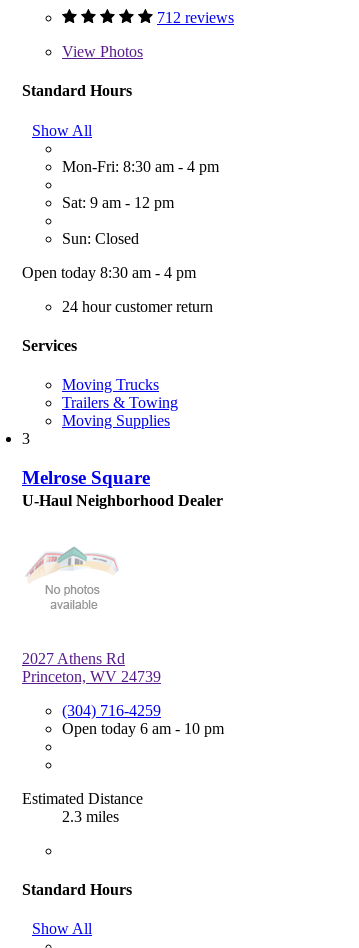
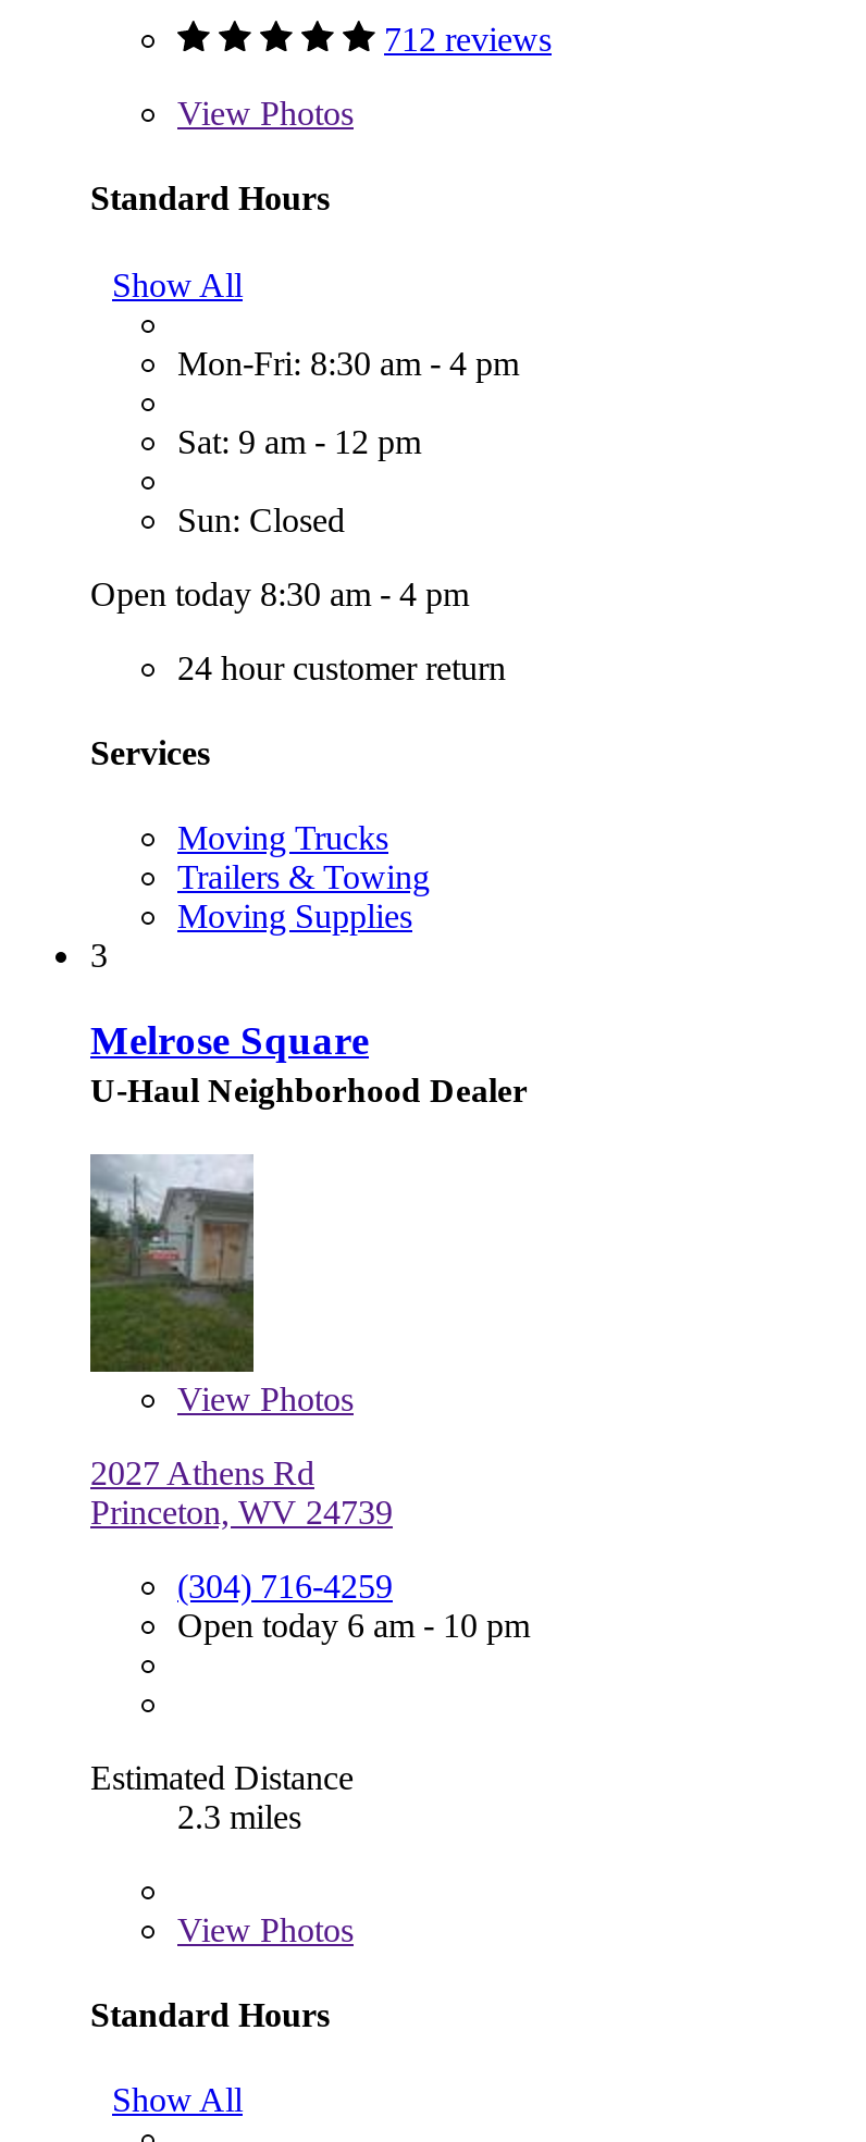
none -> [177,1379,354,1416] View Photos
[22,530,119,612] [image] -> [88,1152,256,1374] [image]
none -> [177,1910,354,1947] View Photos

